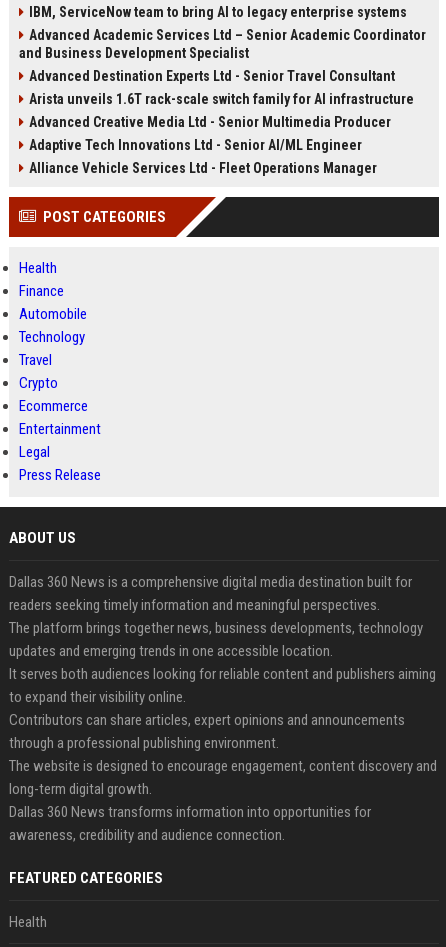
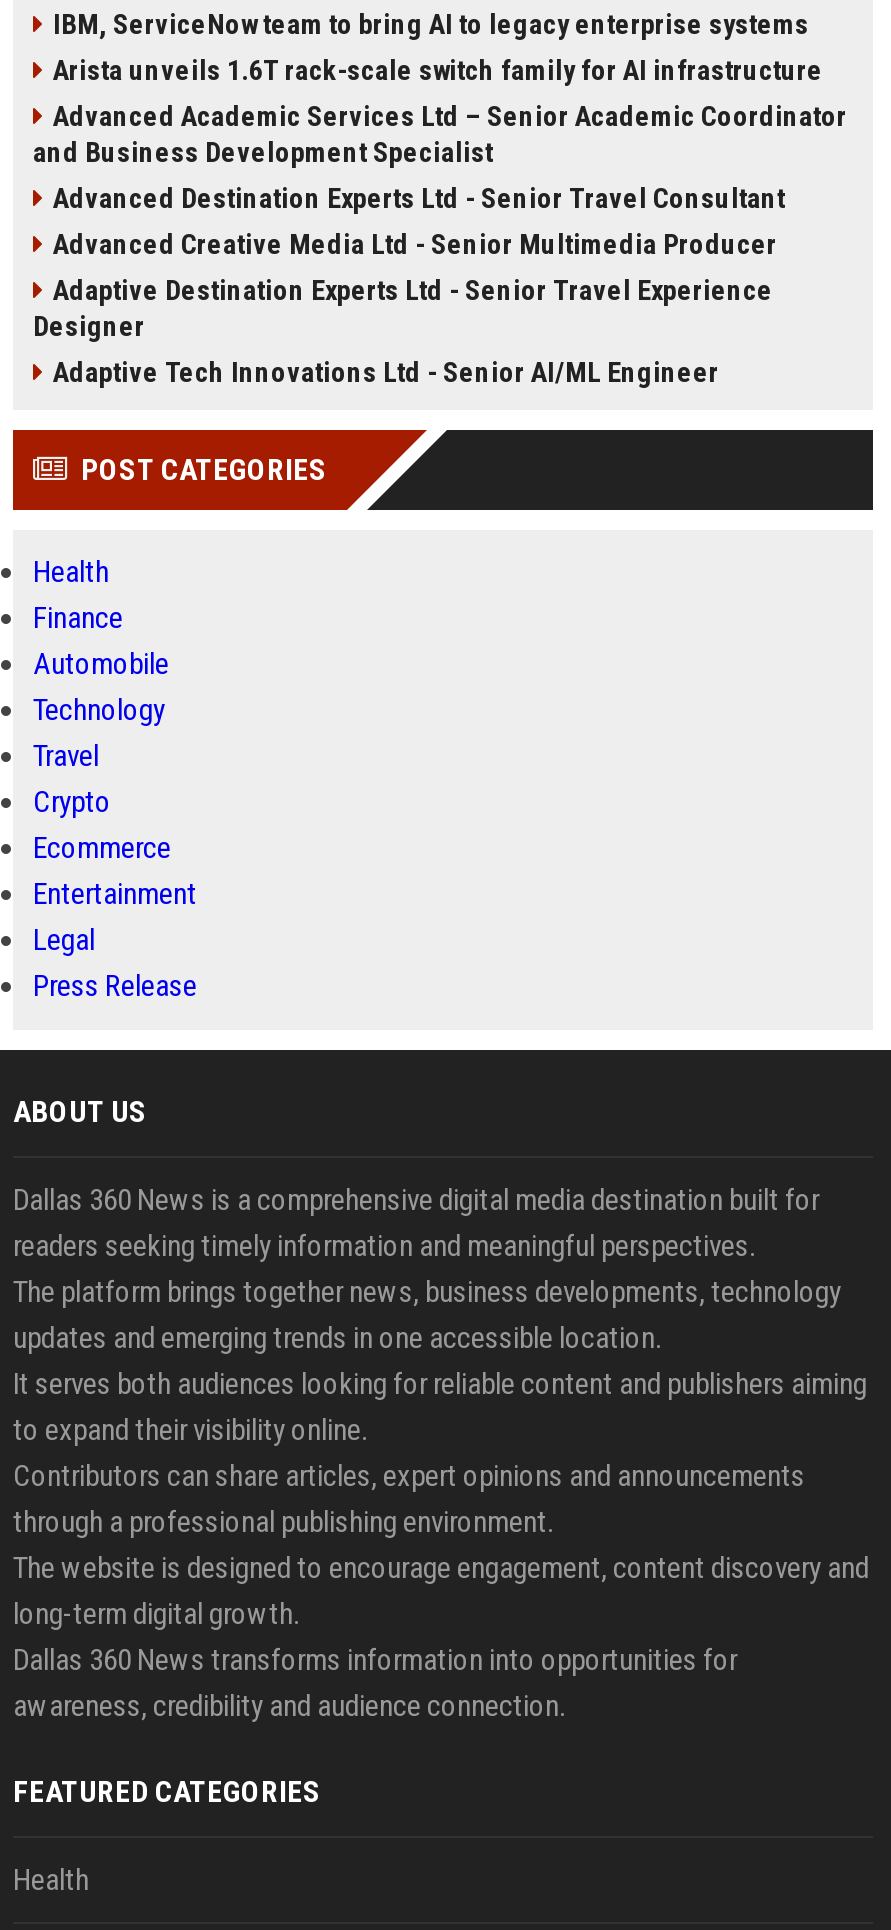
moved [29,91,414,107] -> [53,54,823,86]: Arista unveils 1.6T rack-scale switch family for AI infrastructure
none -> [33,274,773,342] Adaptive Destination Experts Ltd - Senior Travel Experience | Designer
moved [29,137,362,153] -> [53,356,719,388]: Adaptive Tech Innovations Ltd - Senior AI/ML Engineer
[29,160,377,176] Alliance Vehicle Services Ltd - Fleet Operations Manager -> none

